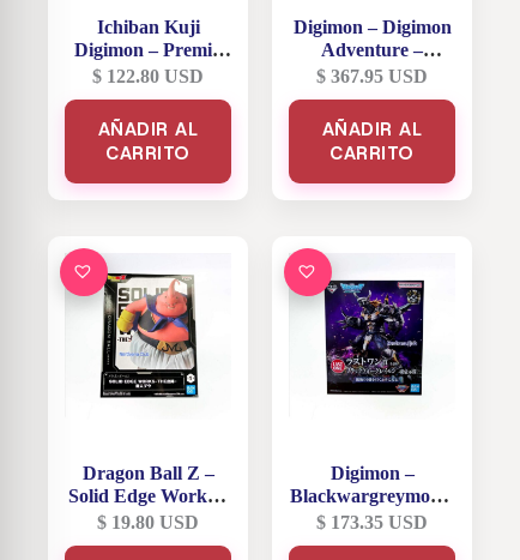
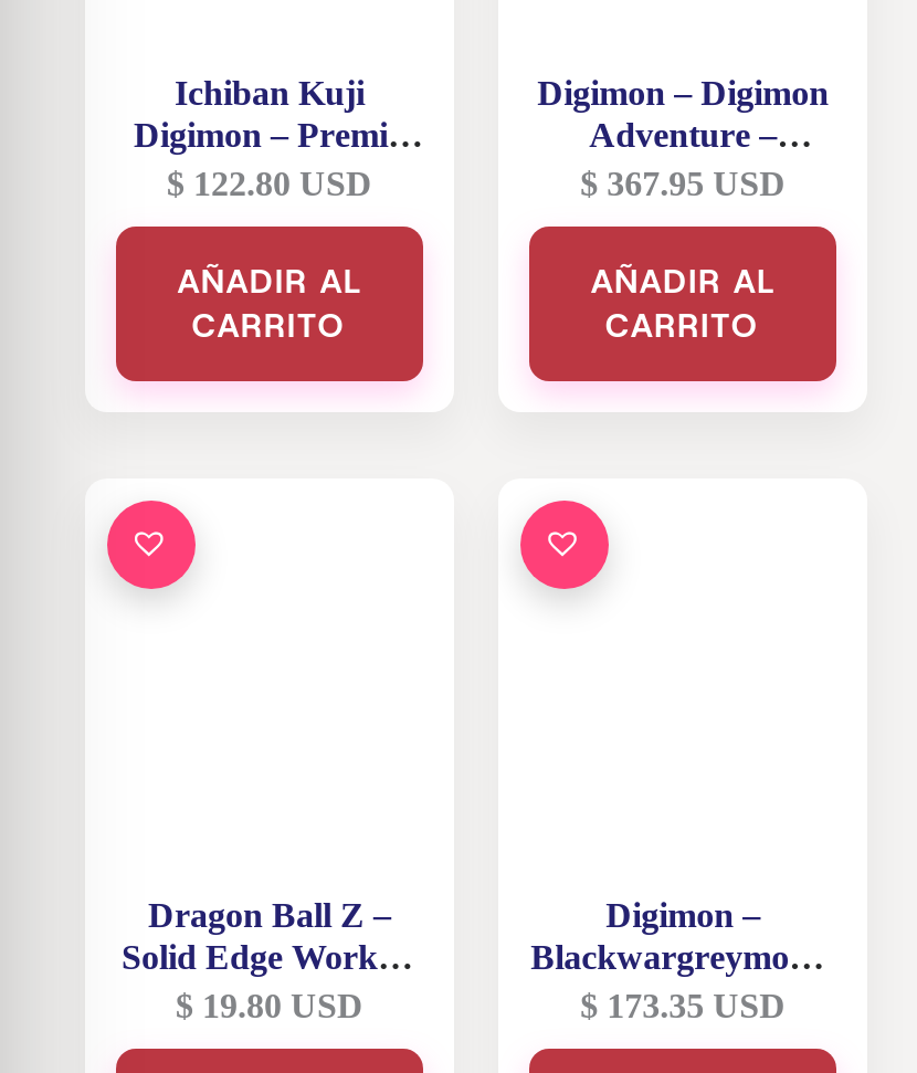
[98,271,200,399] [image] -> none
[322,278,425,397] [image] -> none

